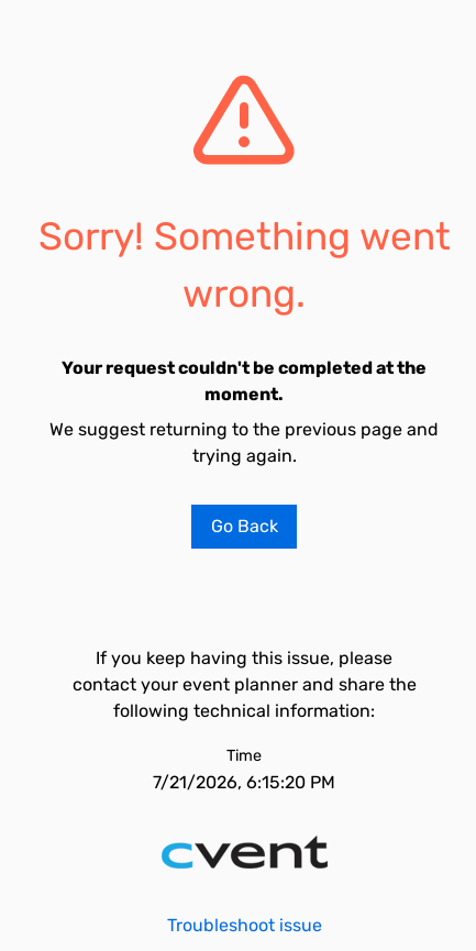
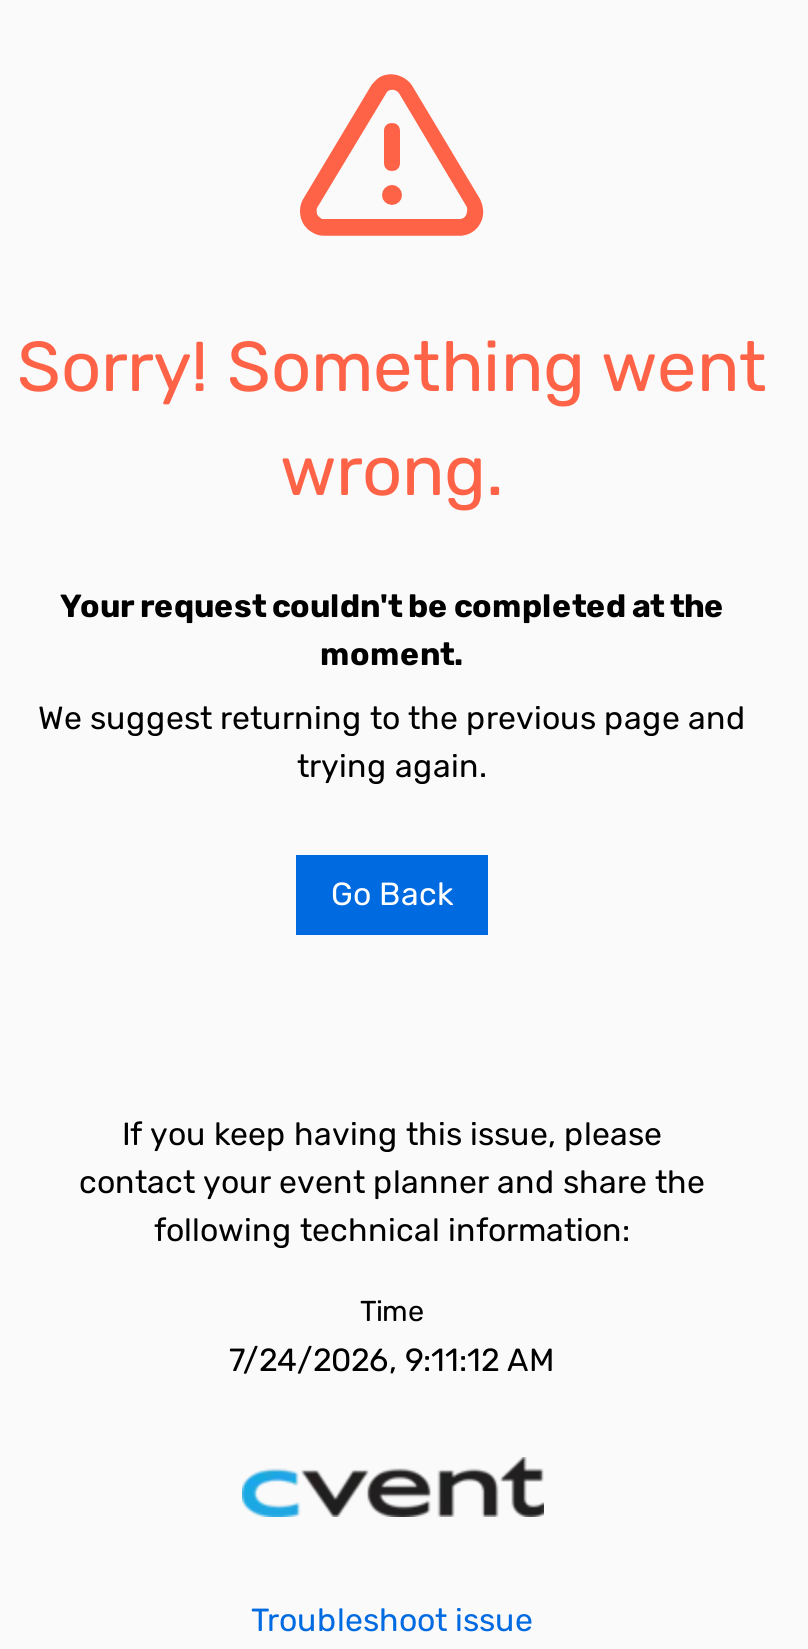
[153,772,335,793] 7/21/2026, 6:15:20 PM -> [229,1341,555,1379] 7/24/2026, 9:11:12 AM

